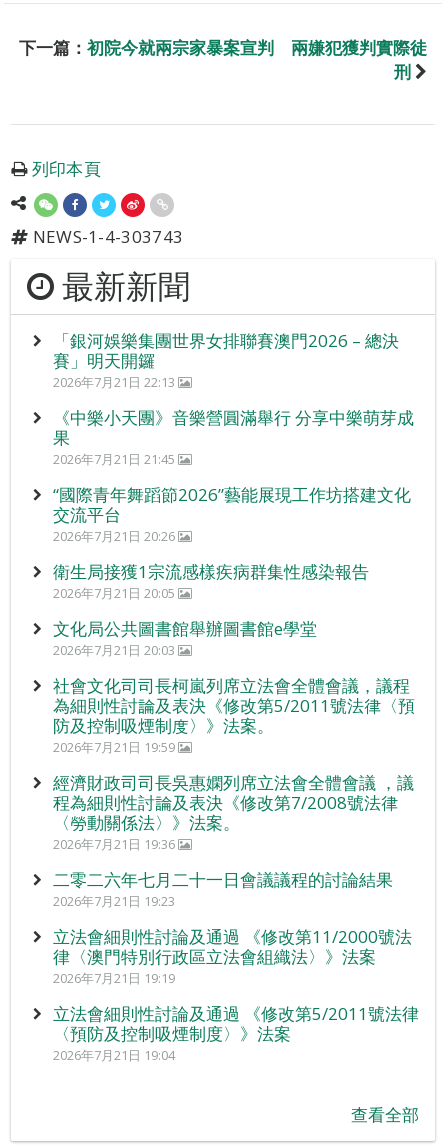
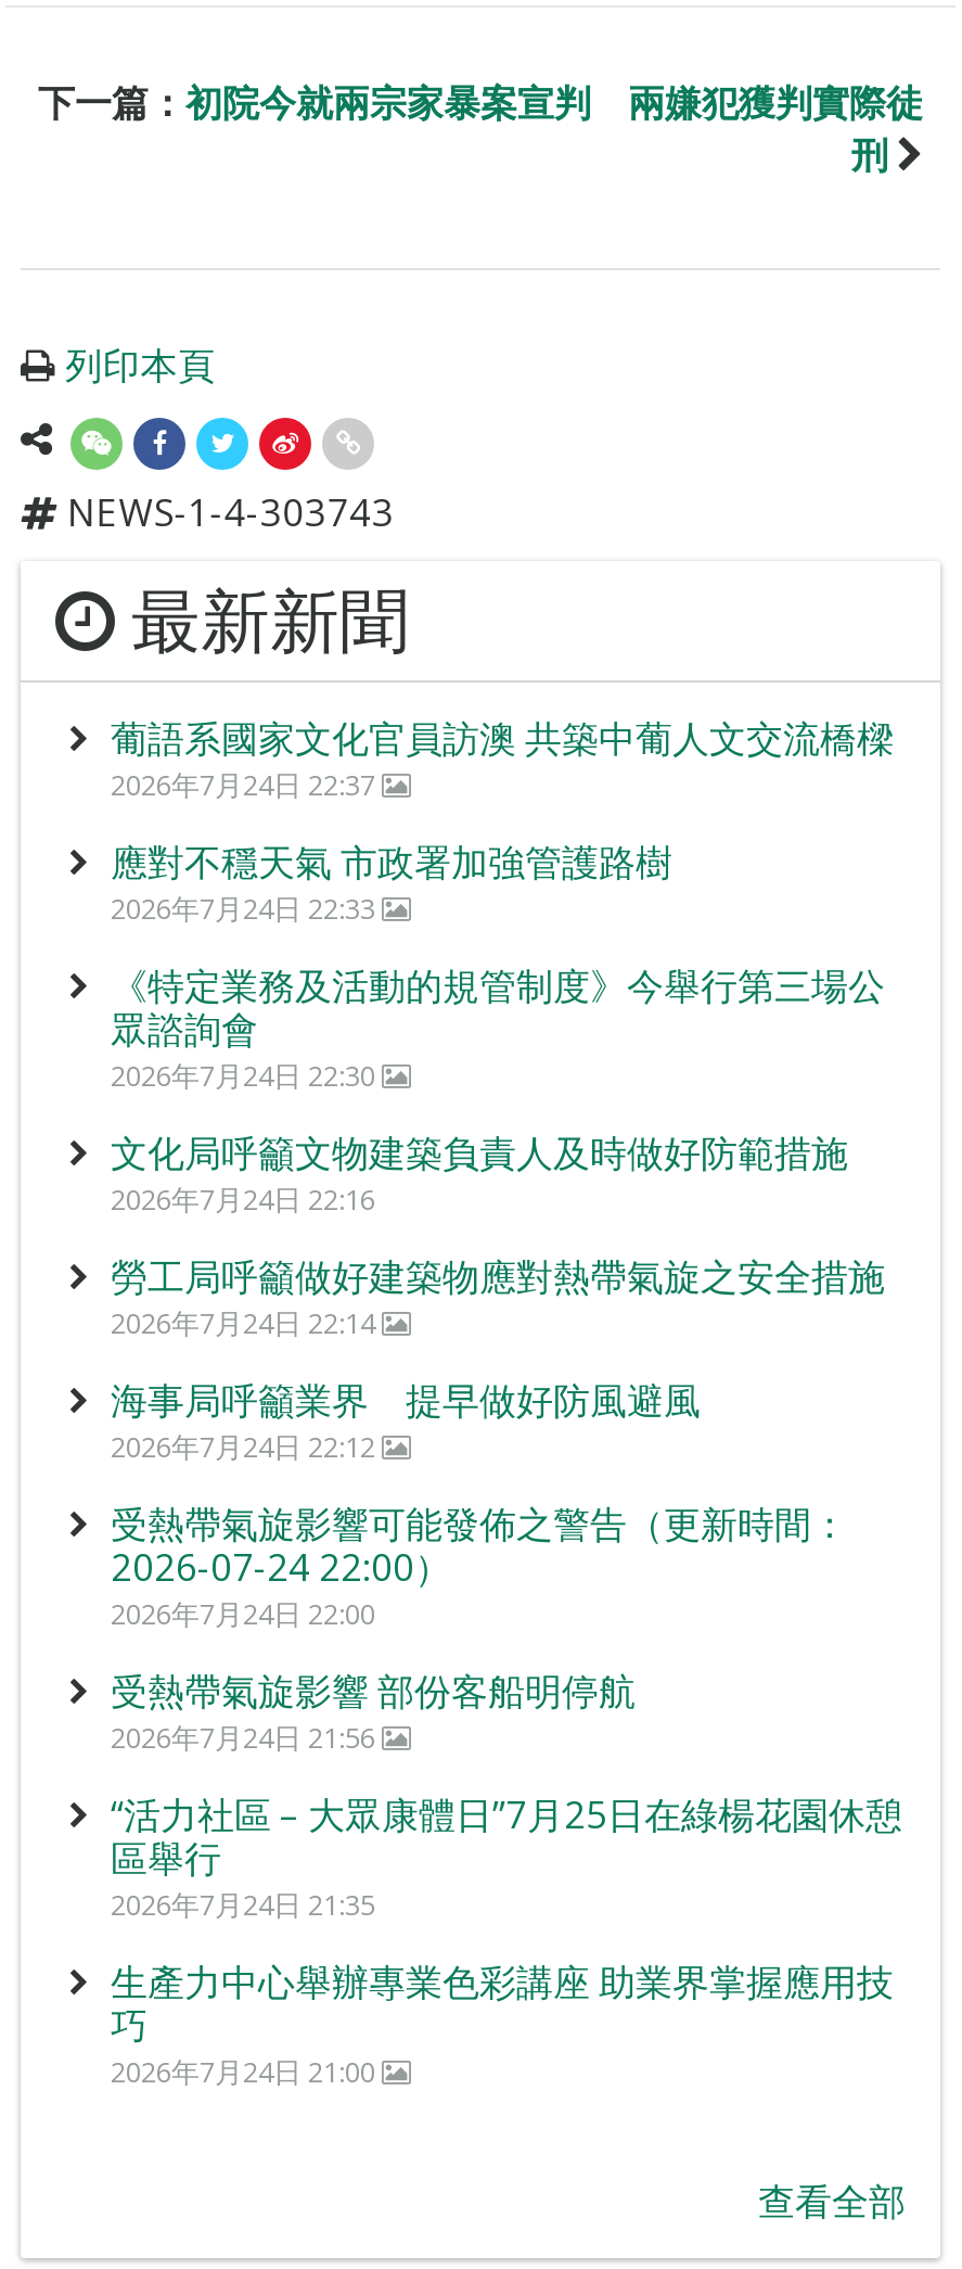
[52,329,398,391] 「銀河娛樂集團世界女排聯賽澳門2026 – 總決 | 賽」明天開鑼 | 2026年7月21日 22:13 -> [111,712,894,803] 葡語系國家文化官員訪澳 共築中葡人文交流橋樑 | 2026年7月24日 22:37
[52,406,413,468] 《中樂小天團》音樂營圓滿舉行 分享中樂萌芽成 | 果 | 2026年7月21日 21:45 -> [111,836,672,927] 應對不穩天氣 市政署加強管護路樹 | 2026年7月24日 22:33
[52,483,410,545] “國際青年舞蹈節2026”藝能展現工作坊搭建文化 | 交流平台 | 2026年7月21日 20:26 -> [111,960,885,1094] 《特定業務及活動的規管制度》今舉行第三場公 | 眾諮詢會 | 2026年7月24日 22:30
[52,560,368,602] 衛生局接獲1宗流感樣疾病群集性感染報告 | 2026年7月21日 20:05 -> [111,1127,848,1218] 文化局呼籲文物建築負責人及時做好防範措施 | 2026年7月24日 22:16
[52,617,316,659] 文化局公共圖書館舉辦圖書館e學堂 | 2026年7月21日 20:03 -> [111,1251,885,1342] 勞工局呼籲做好建築物應對熱帶氣旋之安全措施 | 2026年7月24日 22:14
[52,674,414,756] 社會文化司司長柯嵐列席立法會全體會議，議程 | 為細則性討論及表決《修改第5/2011號法律〈預 | 防及控制吸煙制度〉》法案。 | 2026年7月21日 19:59 -> [111,1374,701,1465] 海事局呼籲業界 提早做好防風避風 | 2026年7月24日 22:12
[52,771,413,853] 經濟財政司司長吳惠嫻列席立法會全體會議 ，議 | 程為細則性討論及表決《修改第7/2008號法律 | 〈勞動關係法〉》法案。 | 2026年7月21日 19:36 -> [111,1498,848,1632] 受熱帶氣旋影響可能發佈之警告（更新時間： | 2026-07-24 22:00） | 2026年7月24日 22:00
[52,868,392,910] 二零二六年七月二十一日會議議程的討論結果 | 2026年7月21日 19:23 -> [111,1665,636,1756] 受熱帶氣旋影響 部份客船明停航 | 2026年7月24日 21:56
[52,925,411,987] 立法會細則性討論及通過 《修改第11/2000號法 | 律〈澳門特別行政區立法會組織法〉》法案 | 2026年7月21日 19:19 -> [111,1789,902,1923] “活力社區 – 大眾康體日”7月25日在綠楊花園休憩 | 區舉行 | 2026年7月24日 21:35
[52,1002,418,1064] 立法會細則性討論及通過 《修改第5/2011號法律 | 〈預防及控制吸煙制度〉》法案 | 2026年7月21日 19:04 -> [111,1956,894,2090] 生產力中心舉辦專業色彩講座 助業界掌握應用技 | 巧 | 2026年7月24日 21:00

